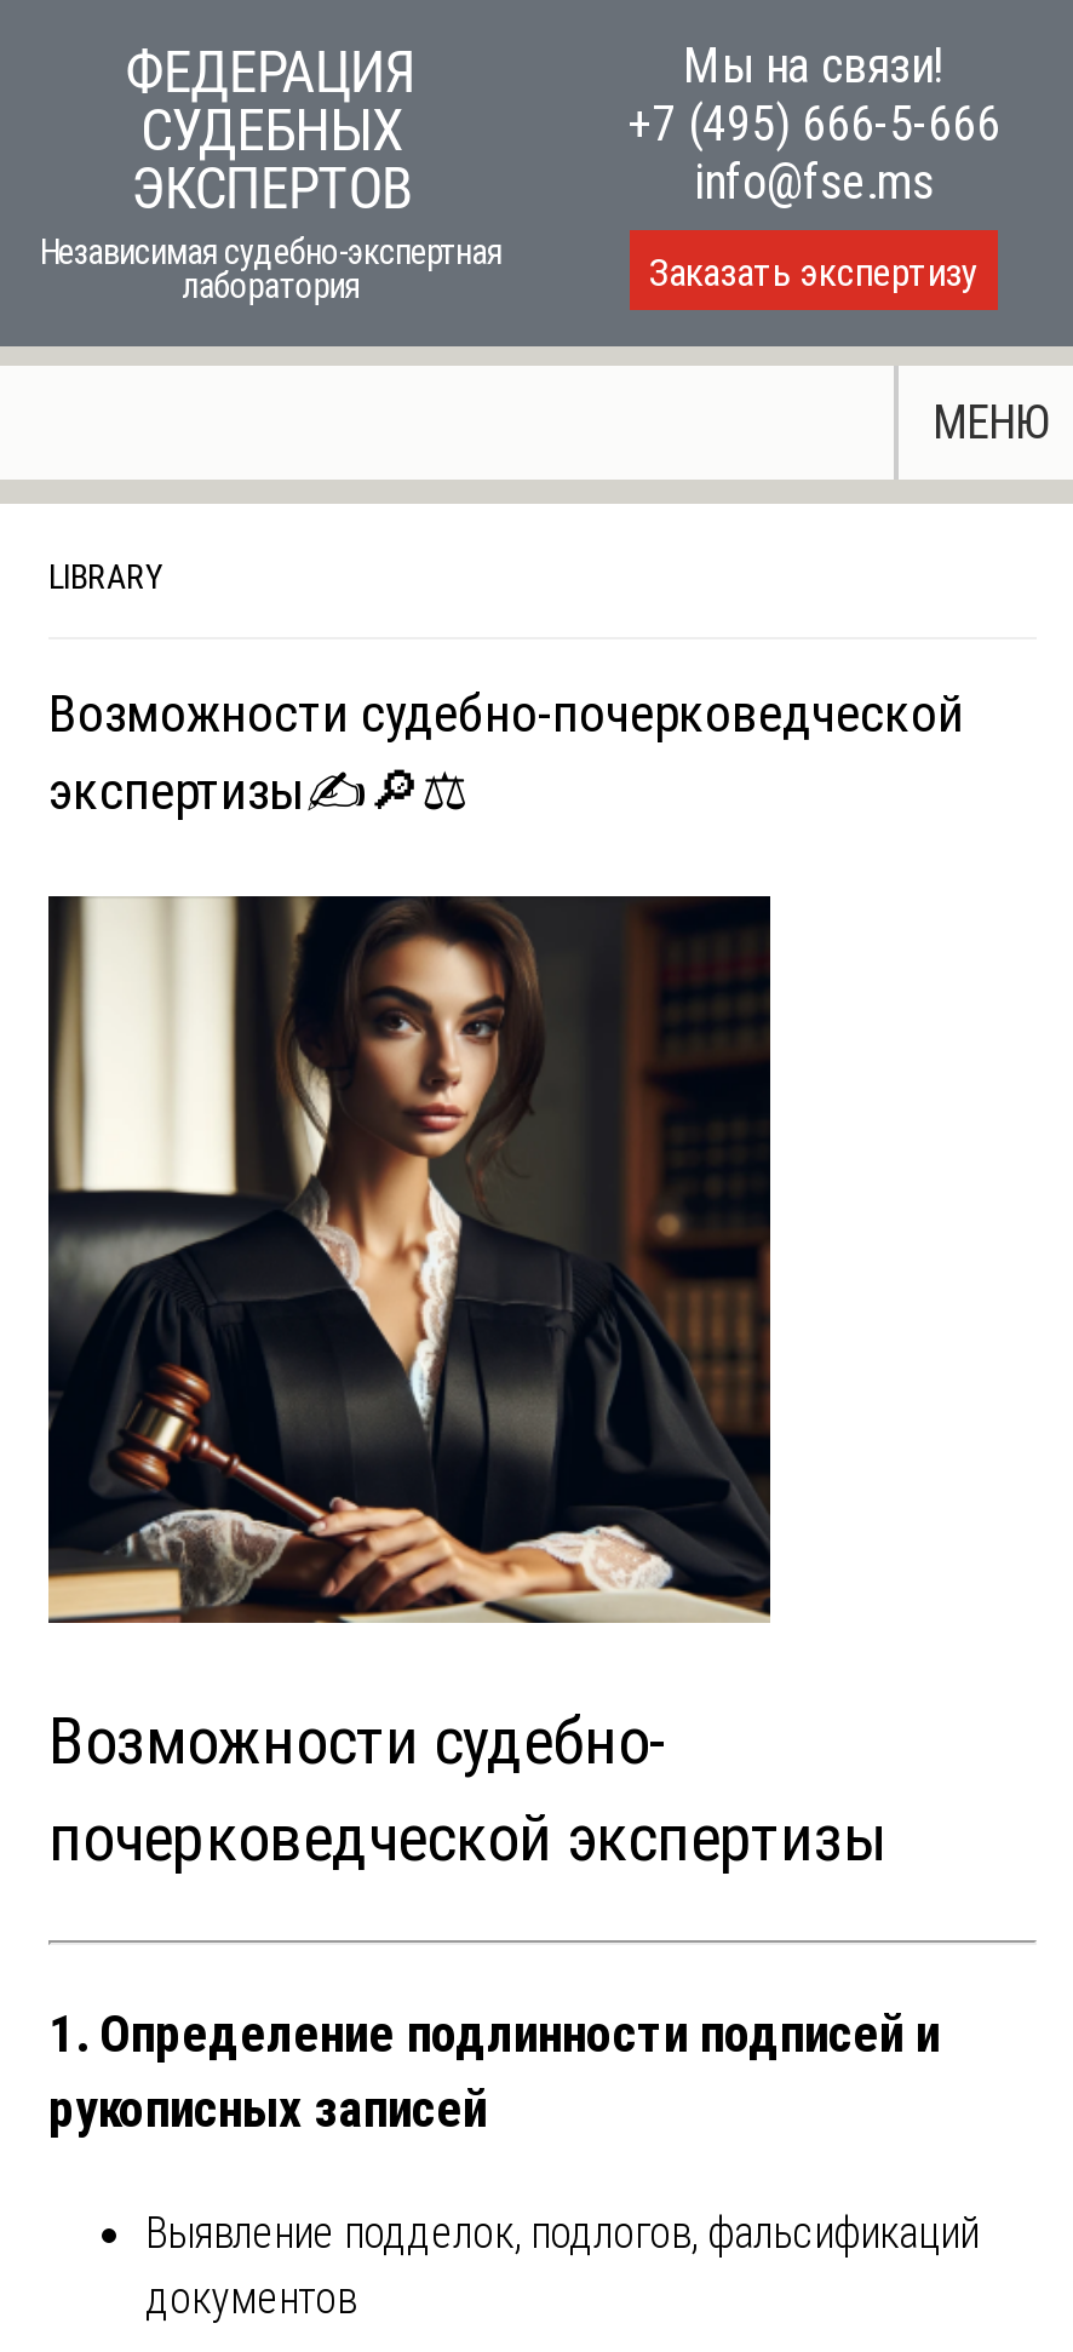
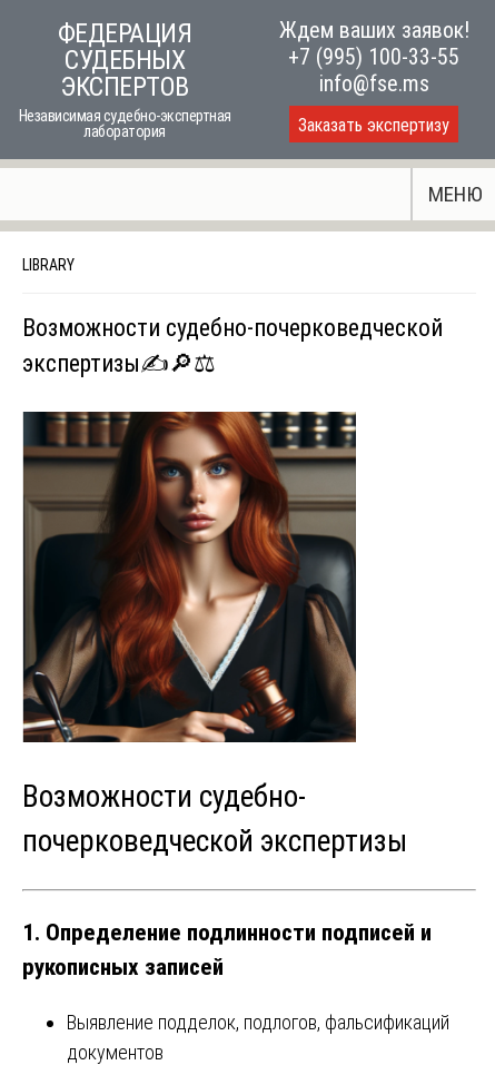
[627,36,1000,153] Мы на связи! | +7 (495) 666-5-666 -> [279,17,469,70] Ждем ваших заявок! | +7 (995) 100-33-55
[48,894,775,1625] [image] -> [22,411,357,743] [image]

